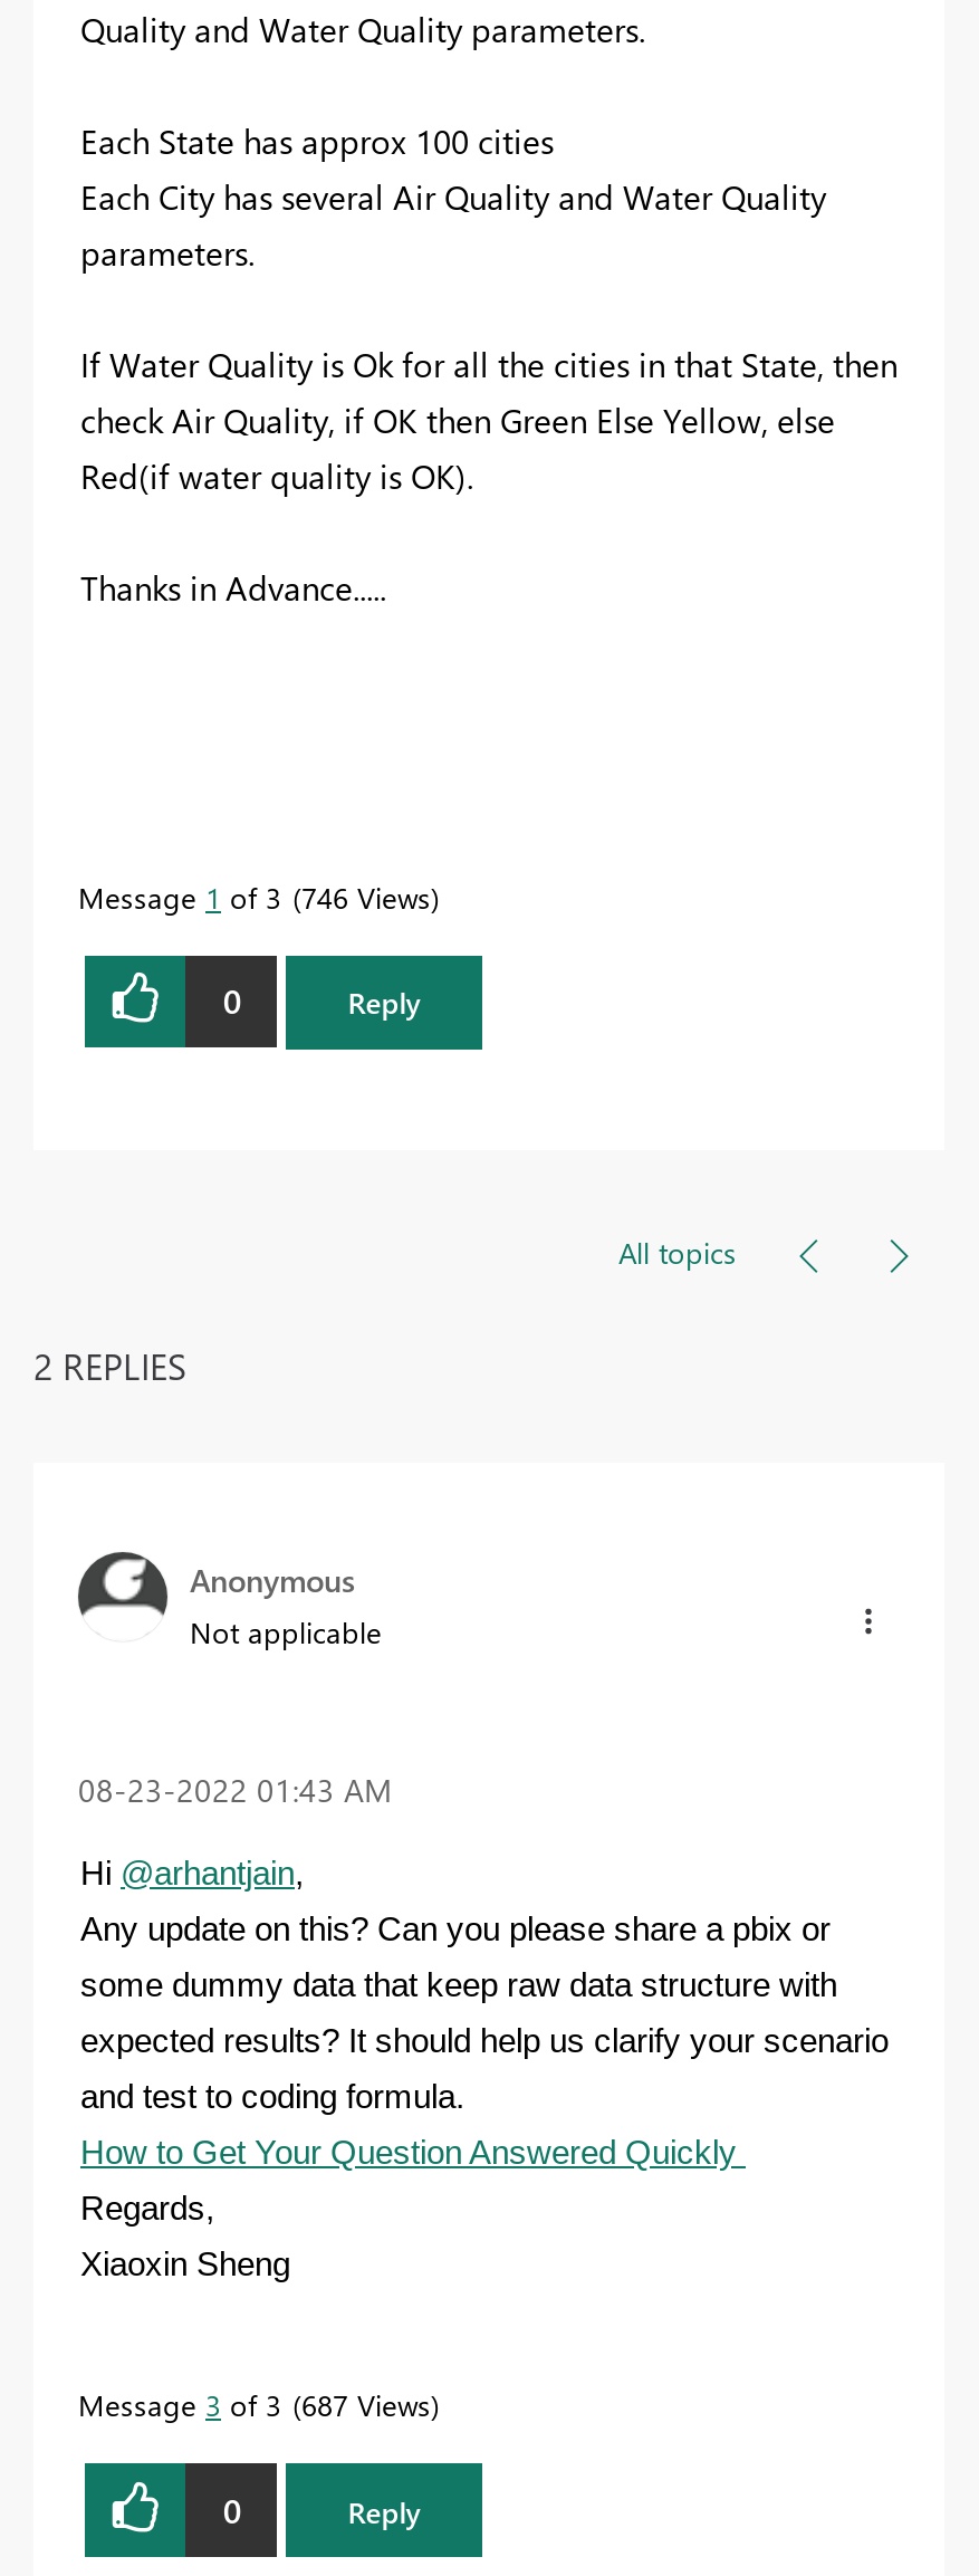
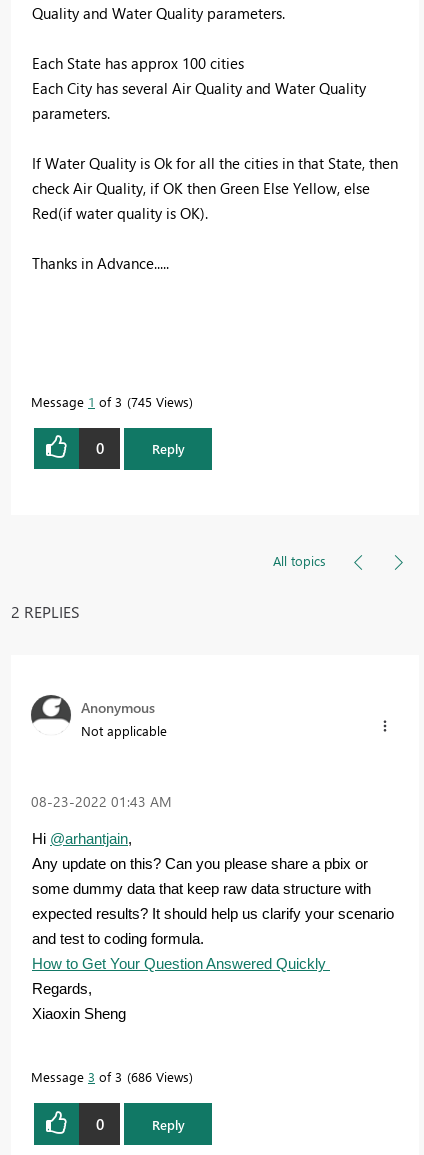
[78,877,431,915] Message 1 of 3 746 Views -> [31,393,189,410] Message 1 of 3 745 Views
[78,2385,431,2423] Message 3 of 3 687 Views -> [31,1068,189,1085] Message 3 of 3 686 Views

